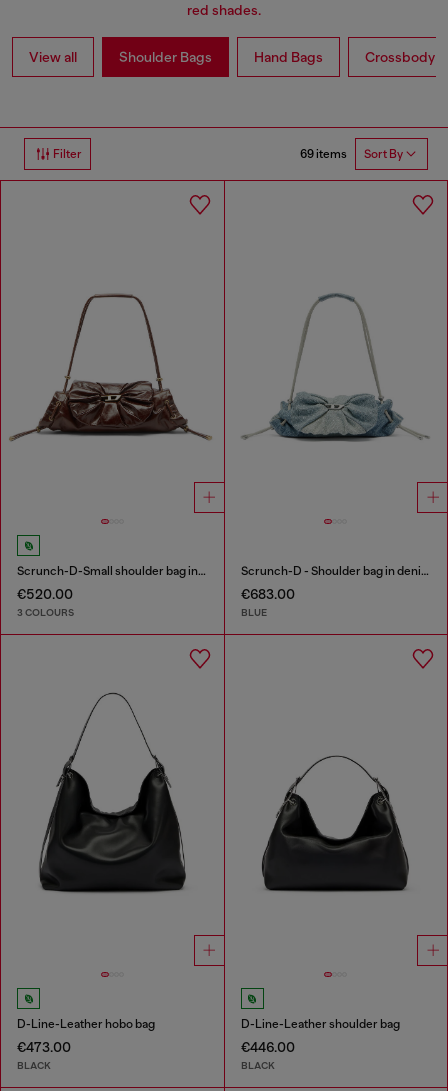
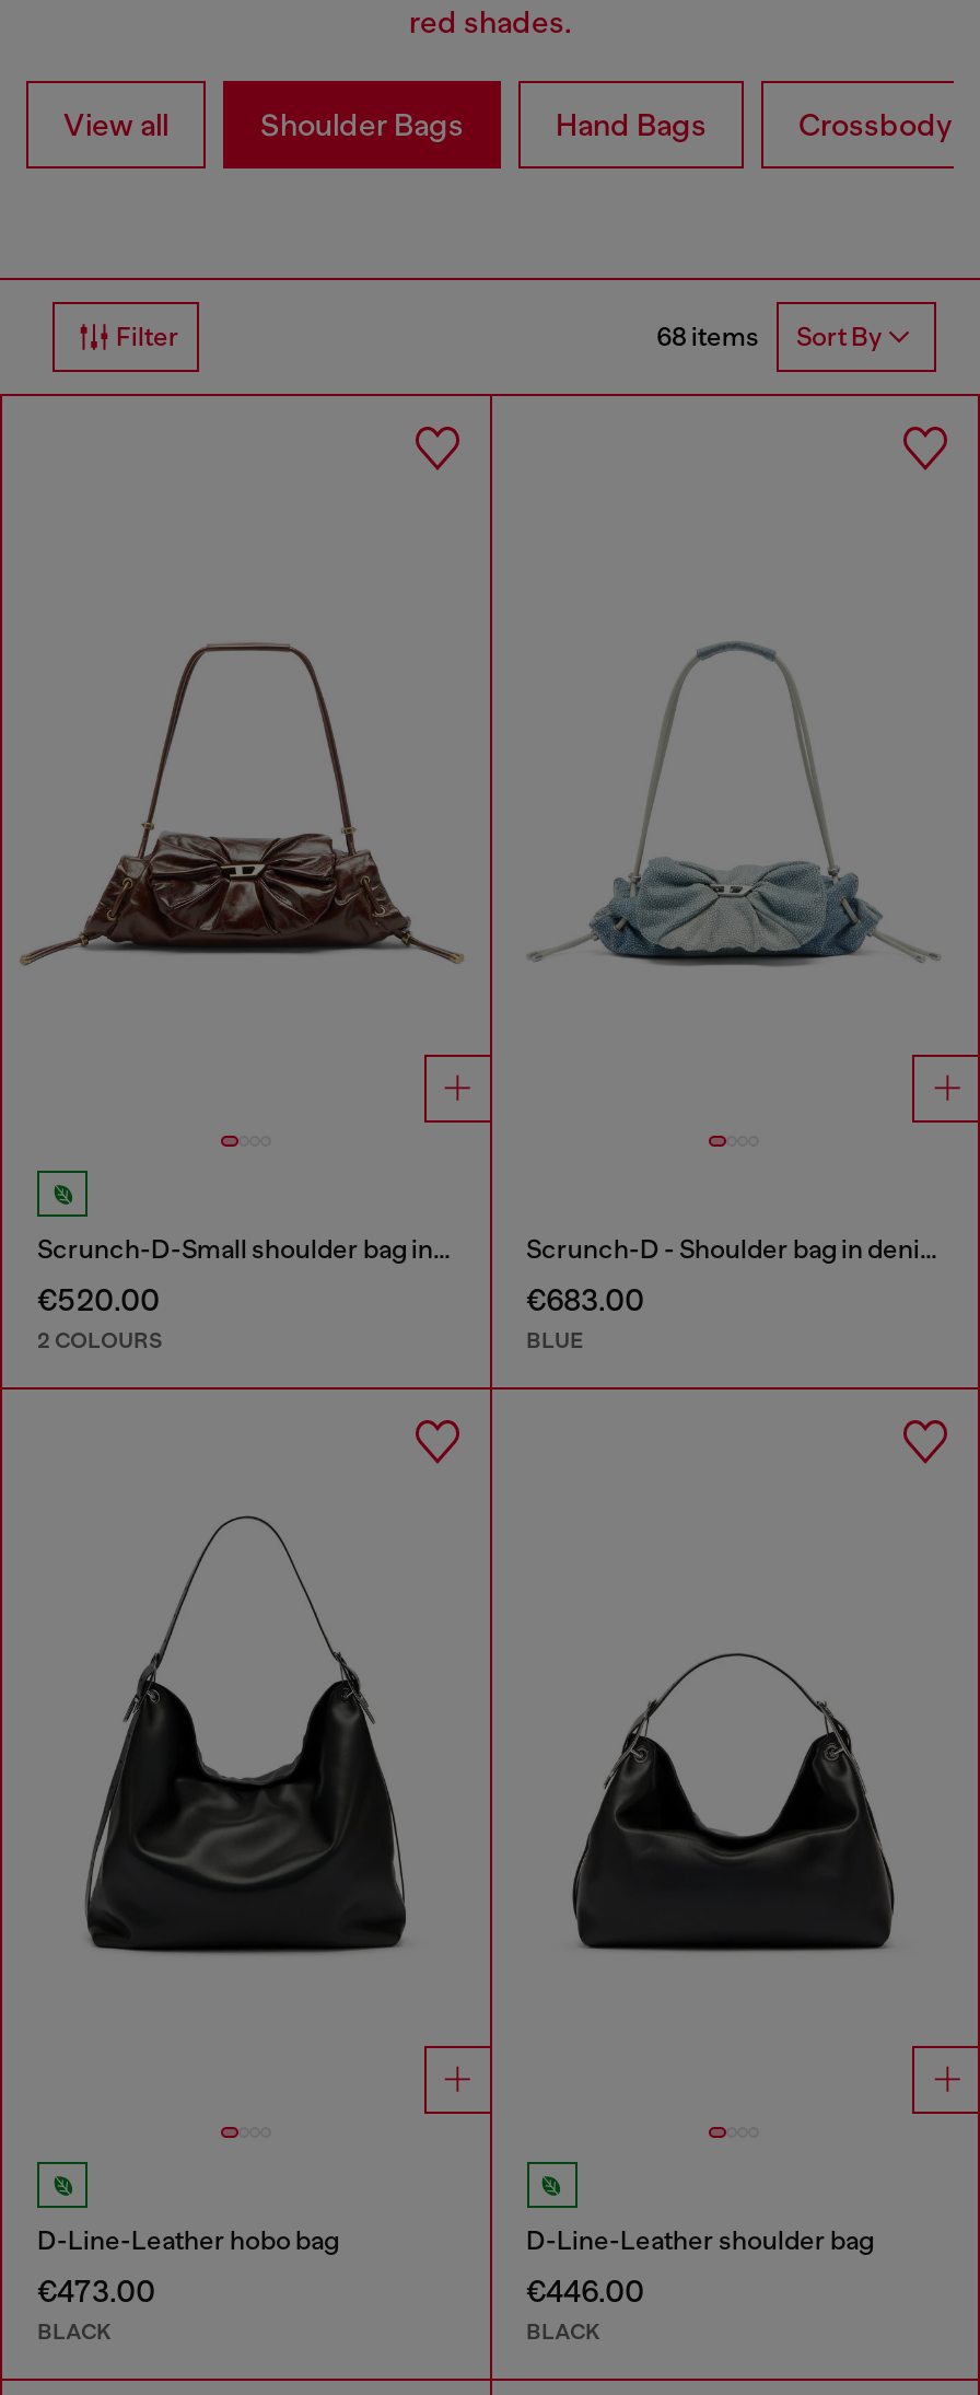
[300,147,403,161] 69 items Sort By -> [656,321,882,353] 68 items Sort By
[17,606,74,619] 3 COLOURS -> [37,1325,162,1354] 2 COLOURS

